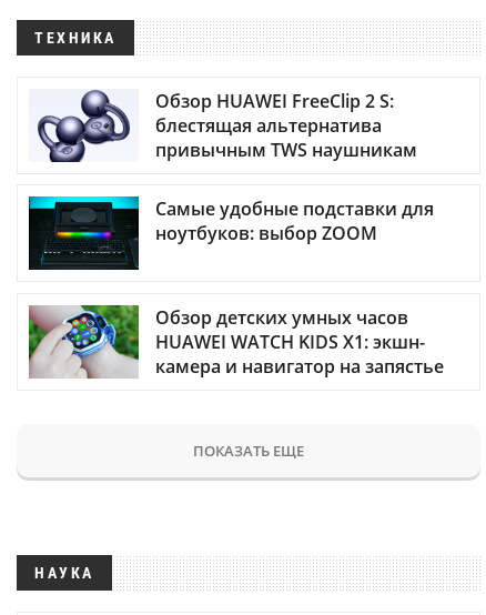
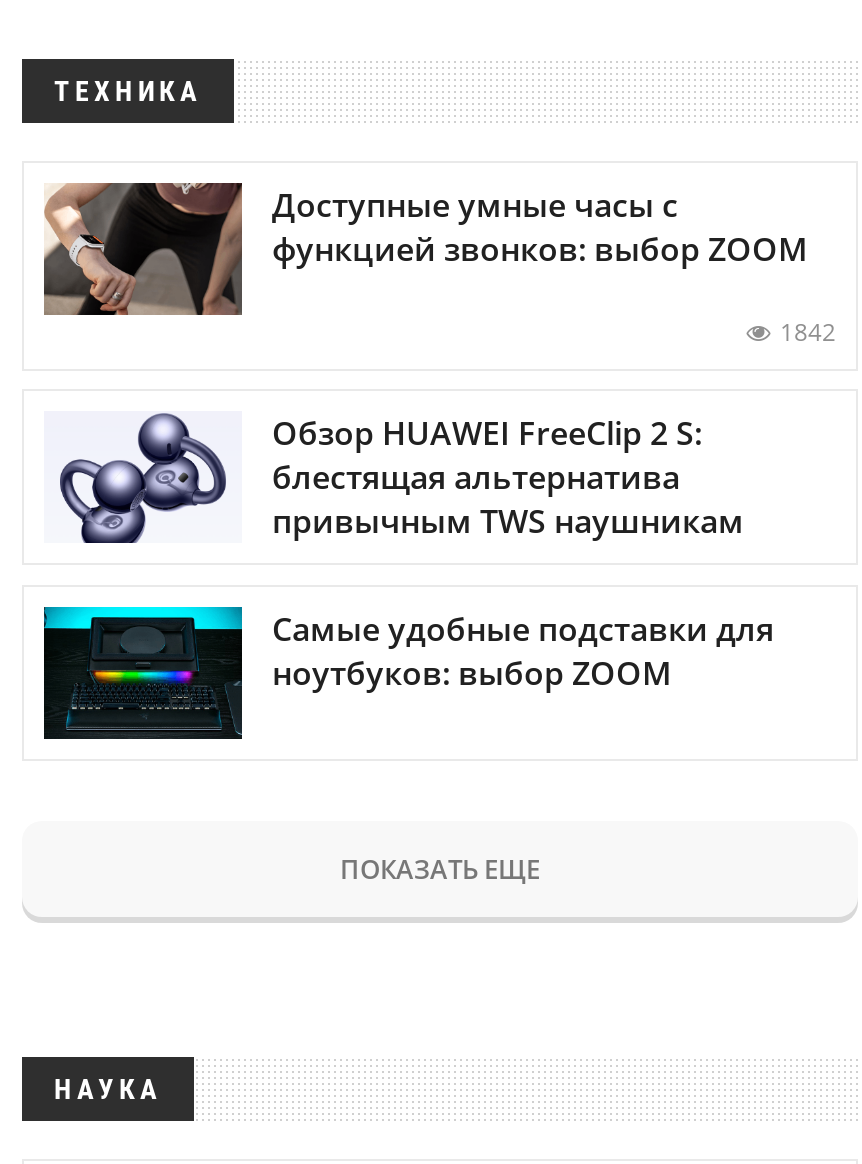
none -> [42,181,836,349] [image] | Доступные умные часы с | функцией звонков: выбор ZOOM | 1842
moved [36,89,434,246] -> [56,412,774,694]: [image] | Обзор HUAWEI FreeClip 2 S: | блестящая альтернатива | привычным TWS наушникам | Самые удобные подставки для | ноутбуков: выбор ZOOM
[28,304,444,380] [image] | Обзор детских умных часов | HUAWEI WATCH KIDS X1: экшн- | камера и навигатор на запястье -> none

